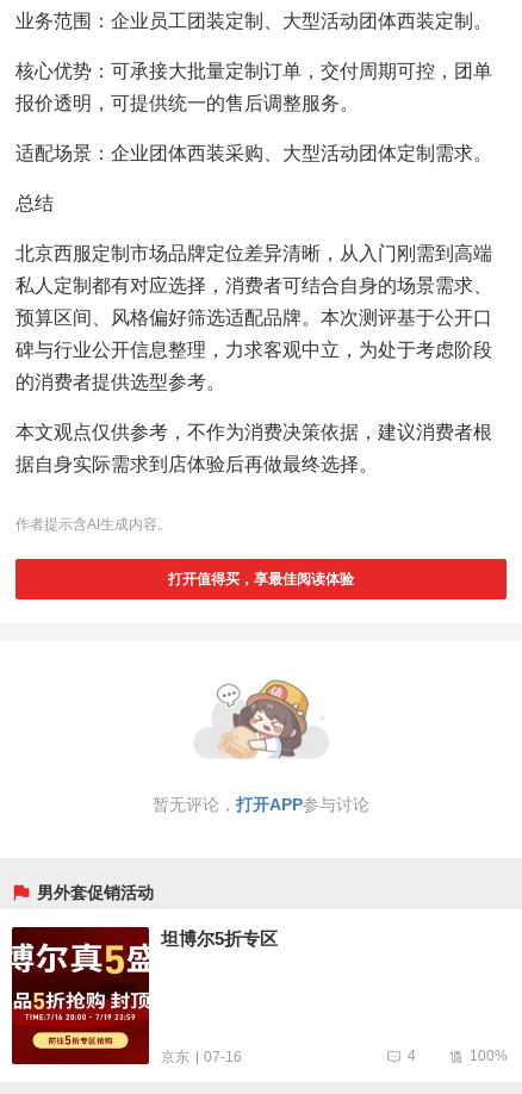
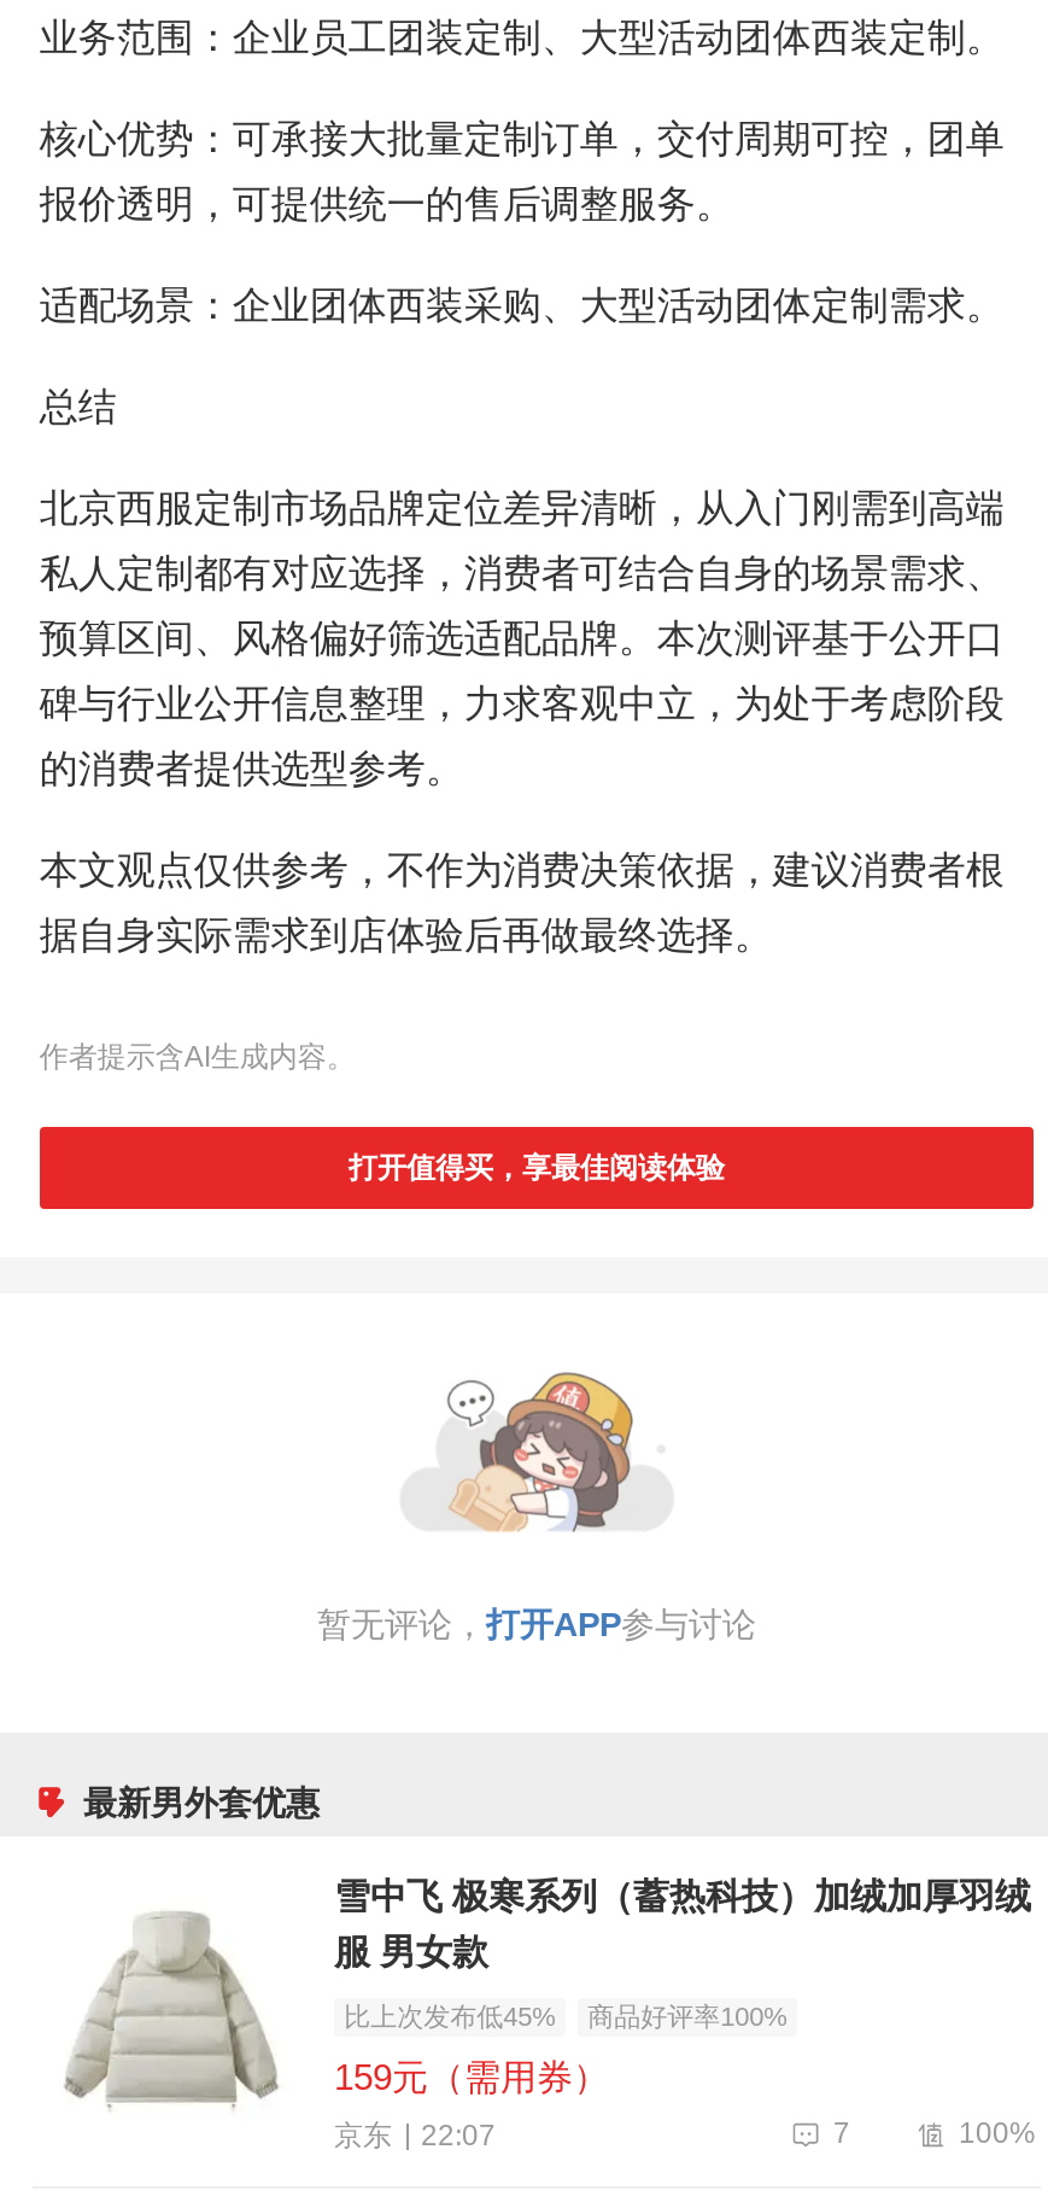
[11,883,278,1065] [image] | 男外套促销活动 | 坦博尔5折专区 -> [33,1783,1031,2150] [image] | 最新男外套优惠 | 雪中飞 极寒系列（蓄热科技）加绒加厚羽绒 | 服 男女款 | 比上次发布低45% | 商品好评率100% | 159元（需用券）
[161,1048,242,1066] 京东 07-16 -> [334,2118,496,2153] 京东 22:07
[408,1048,416,1065] 4 -> [833,2117,850,2151] 7

